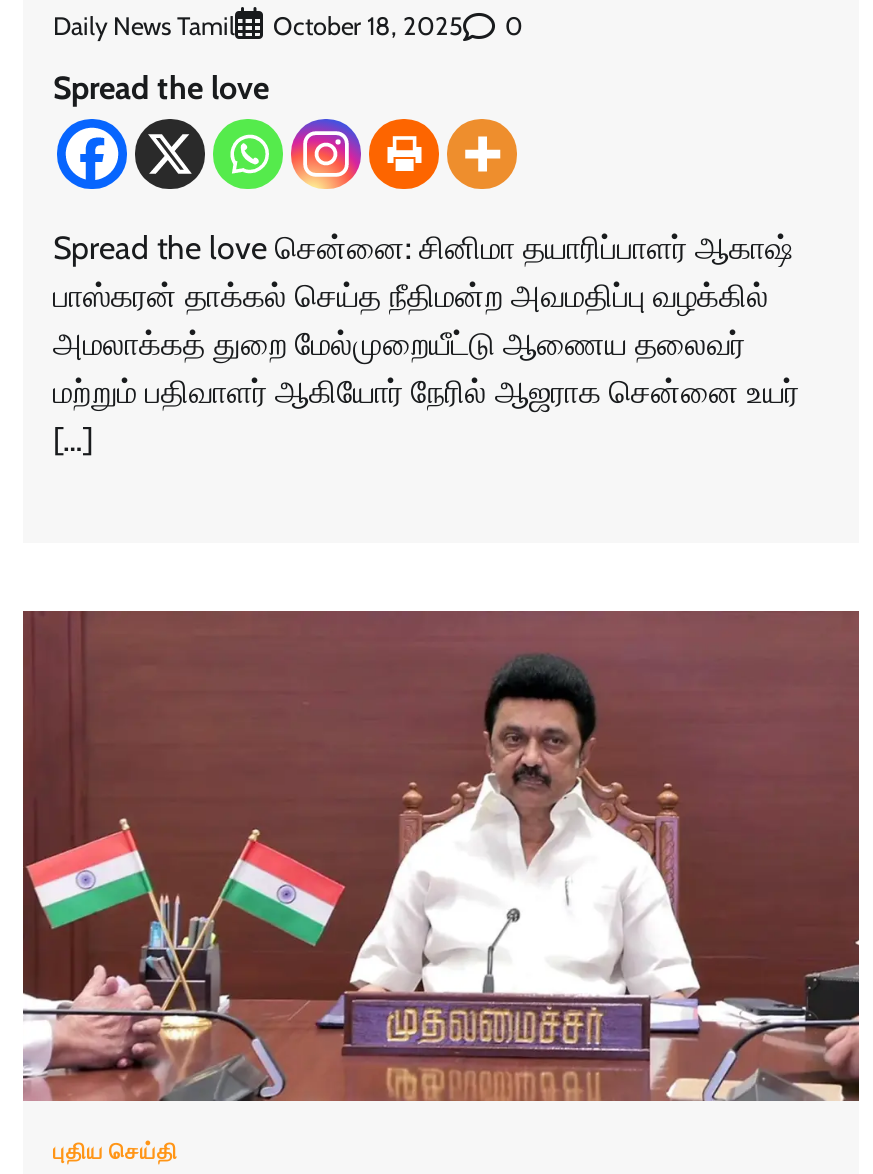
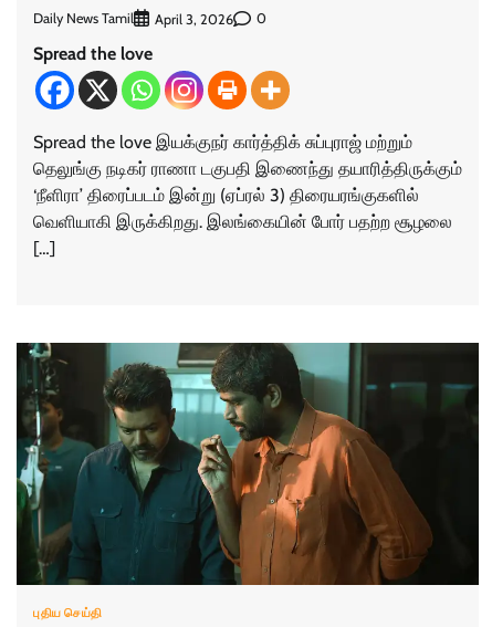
[273,11,463,41] October 18, 2025 -> [155,11,233,27] April 3, 2026
[53,229,799,411] Spread the love சென்னை: சினிமா தயாரிப்பாளர் ஆகாஷ் | பாஸ்கரன் தாக்கல் செய்த நீதிமன்ற அவமதிப்பு வழக்கில் | அமலாக்கத் துறை மேல்முறையீட்டு ஆணைய தலைவர் | மற்றும் பதிவாளர் ஆகியோர் நேரில் ஆஜராக சென்னை உயர் -> [33,131,462,232] Spread the love இயக்குநர் கார்த்திக் சுப்புராஜ் மற்றும் | தெலுங்கு நடிகர் ராணா டகுபதி இணைந்து தயாரித்திருக்கும் | ‘நீளிரா’ திரைப்படம் இன்று (ஏப்ரல் 3) திரையரங்குகளில் | வெளியாகி இருக்கிறது. இலங்கையின் போர் பதற்ற சூழலை
[21,608,861,1102] [image] -> [15,342,480,586] [image]

